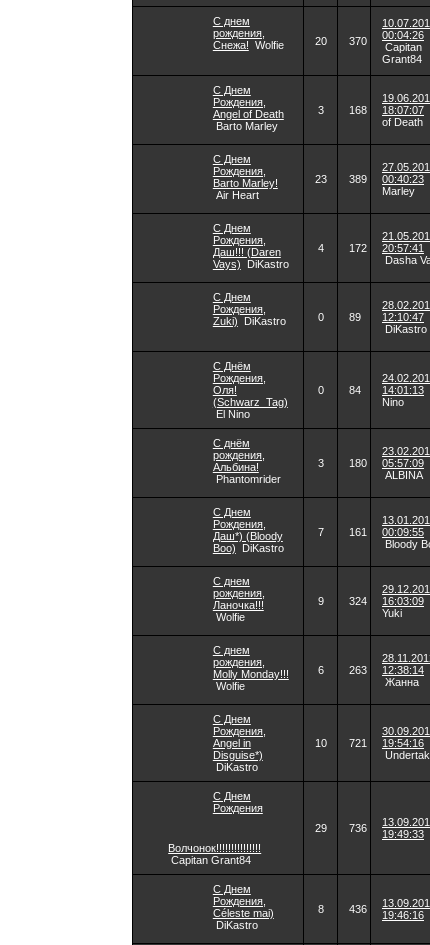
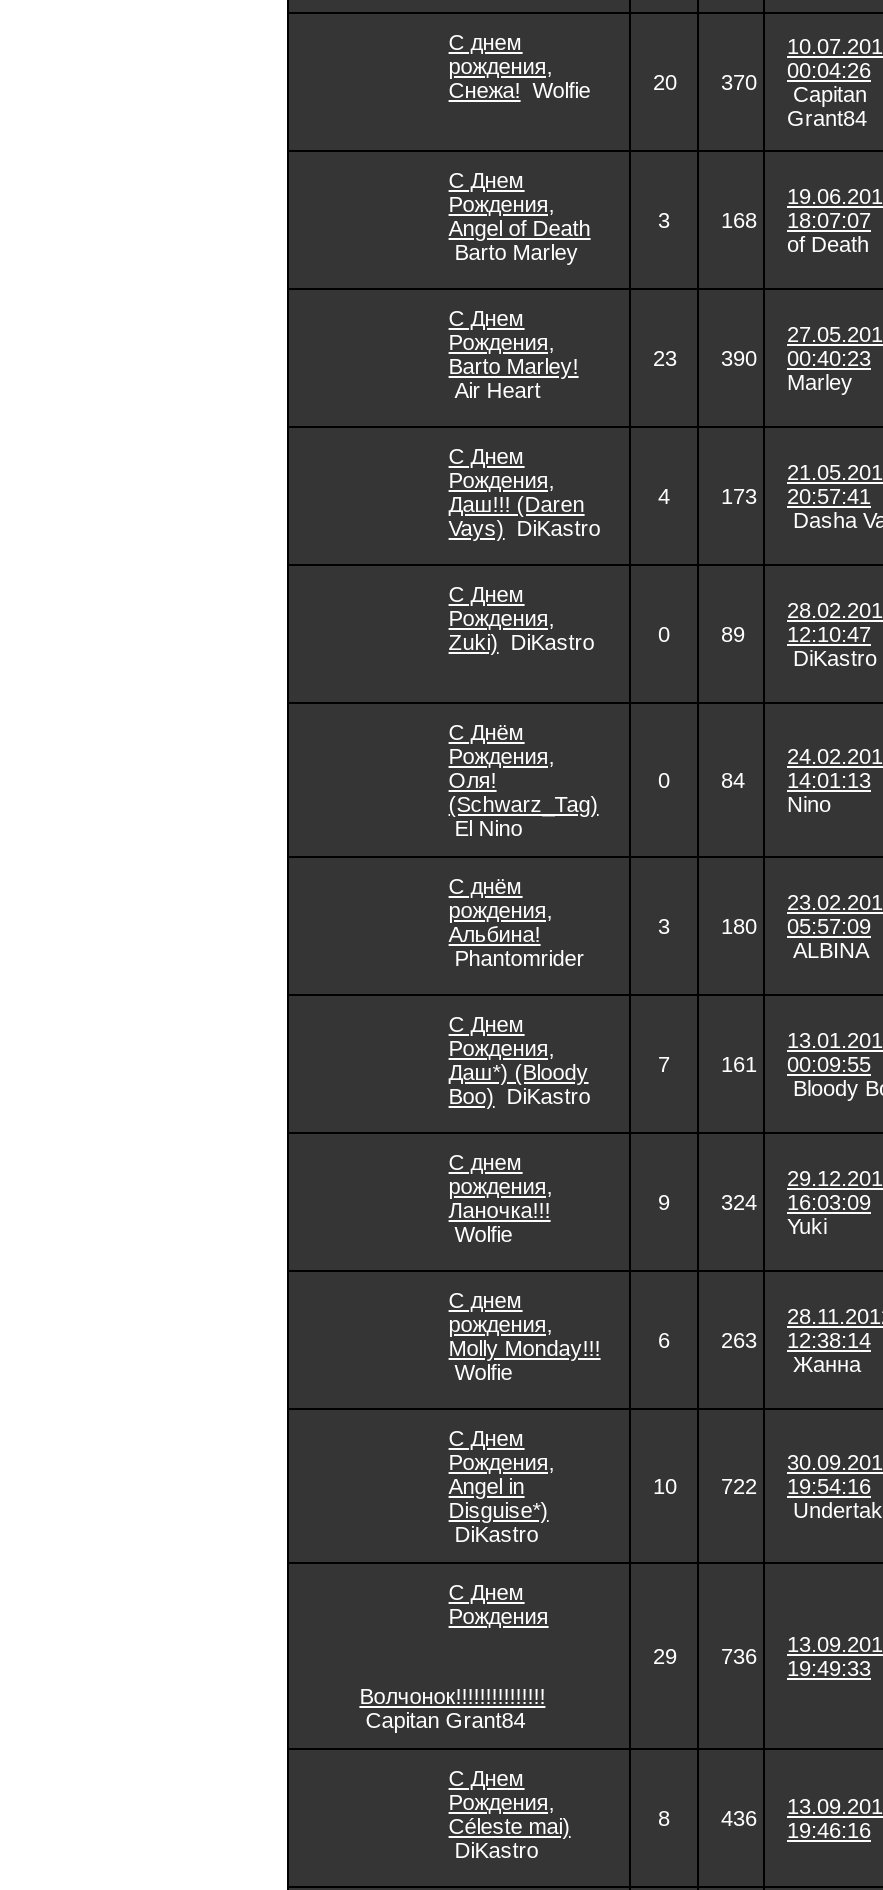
[315,173,424,185] 23 389 00:40:23 -> [653,346,871,370] 23 390 00:40:23
[349,242,424,254] 172 20:57:41 -> [721,484,871,508] 173 20:57:41
[315,737,424,749] 10 721 19:54:16 -> [653,1474,871,1498] 10 722 19:54:16

